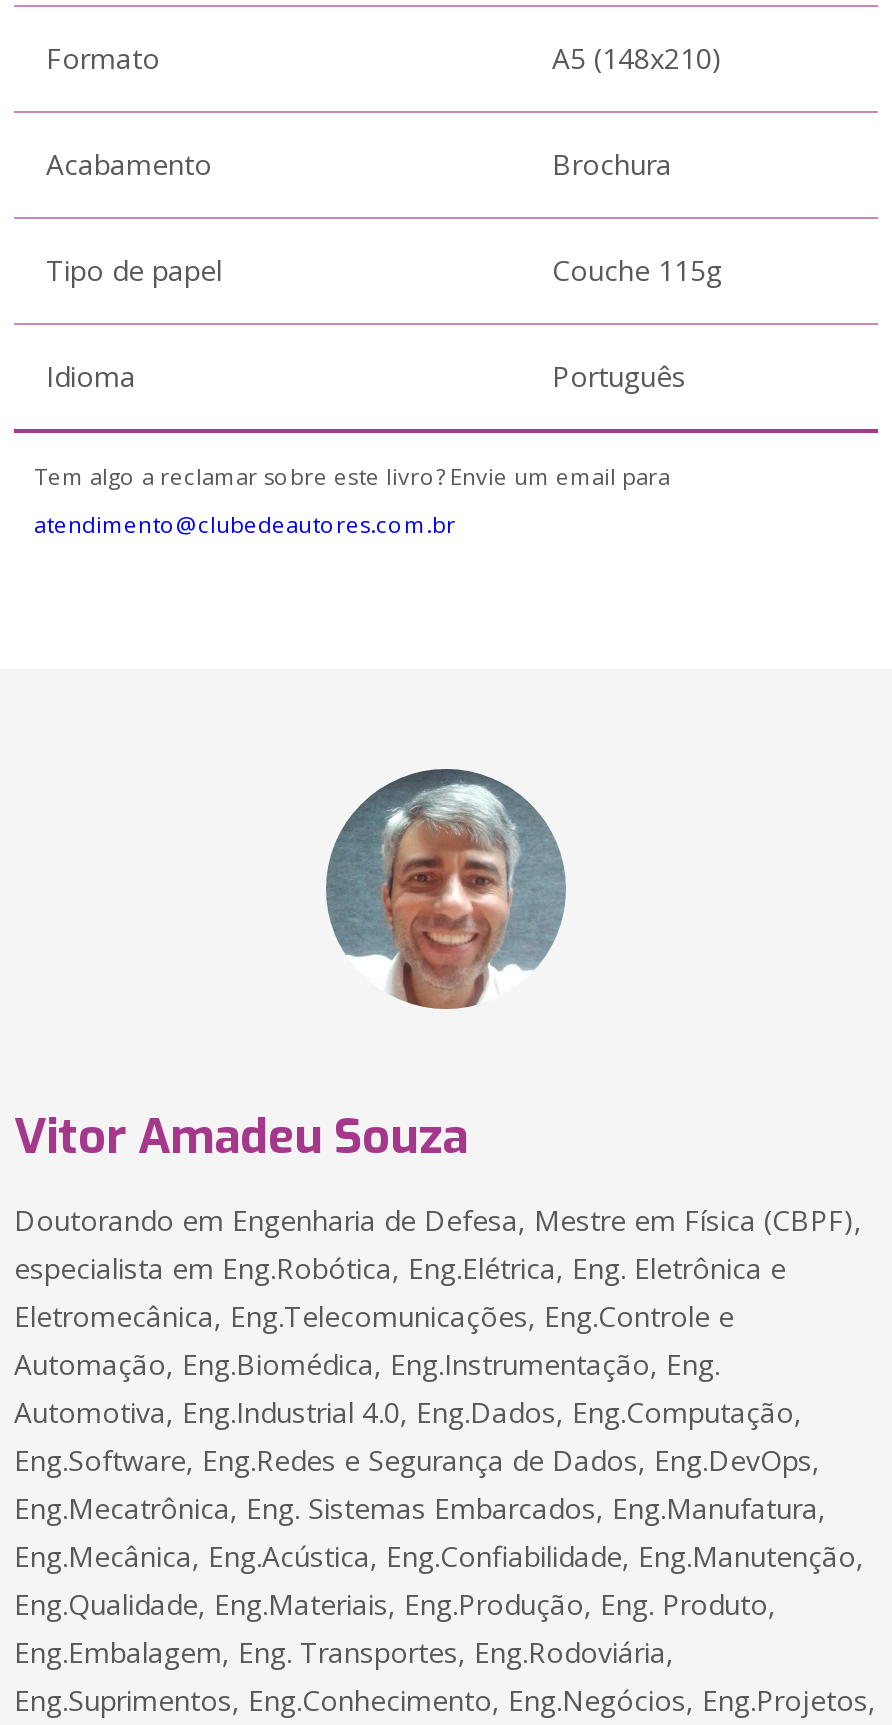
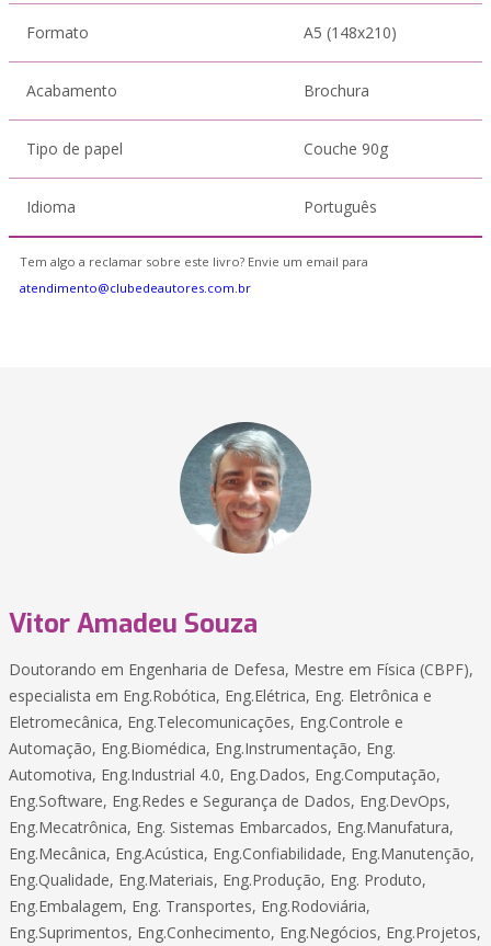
[552,251,722,289] Couche 115g -> [304,138,388,159] Couche 90g

